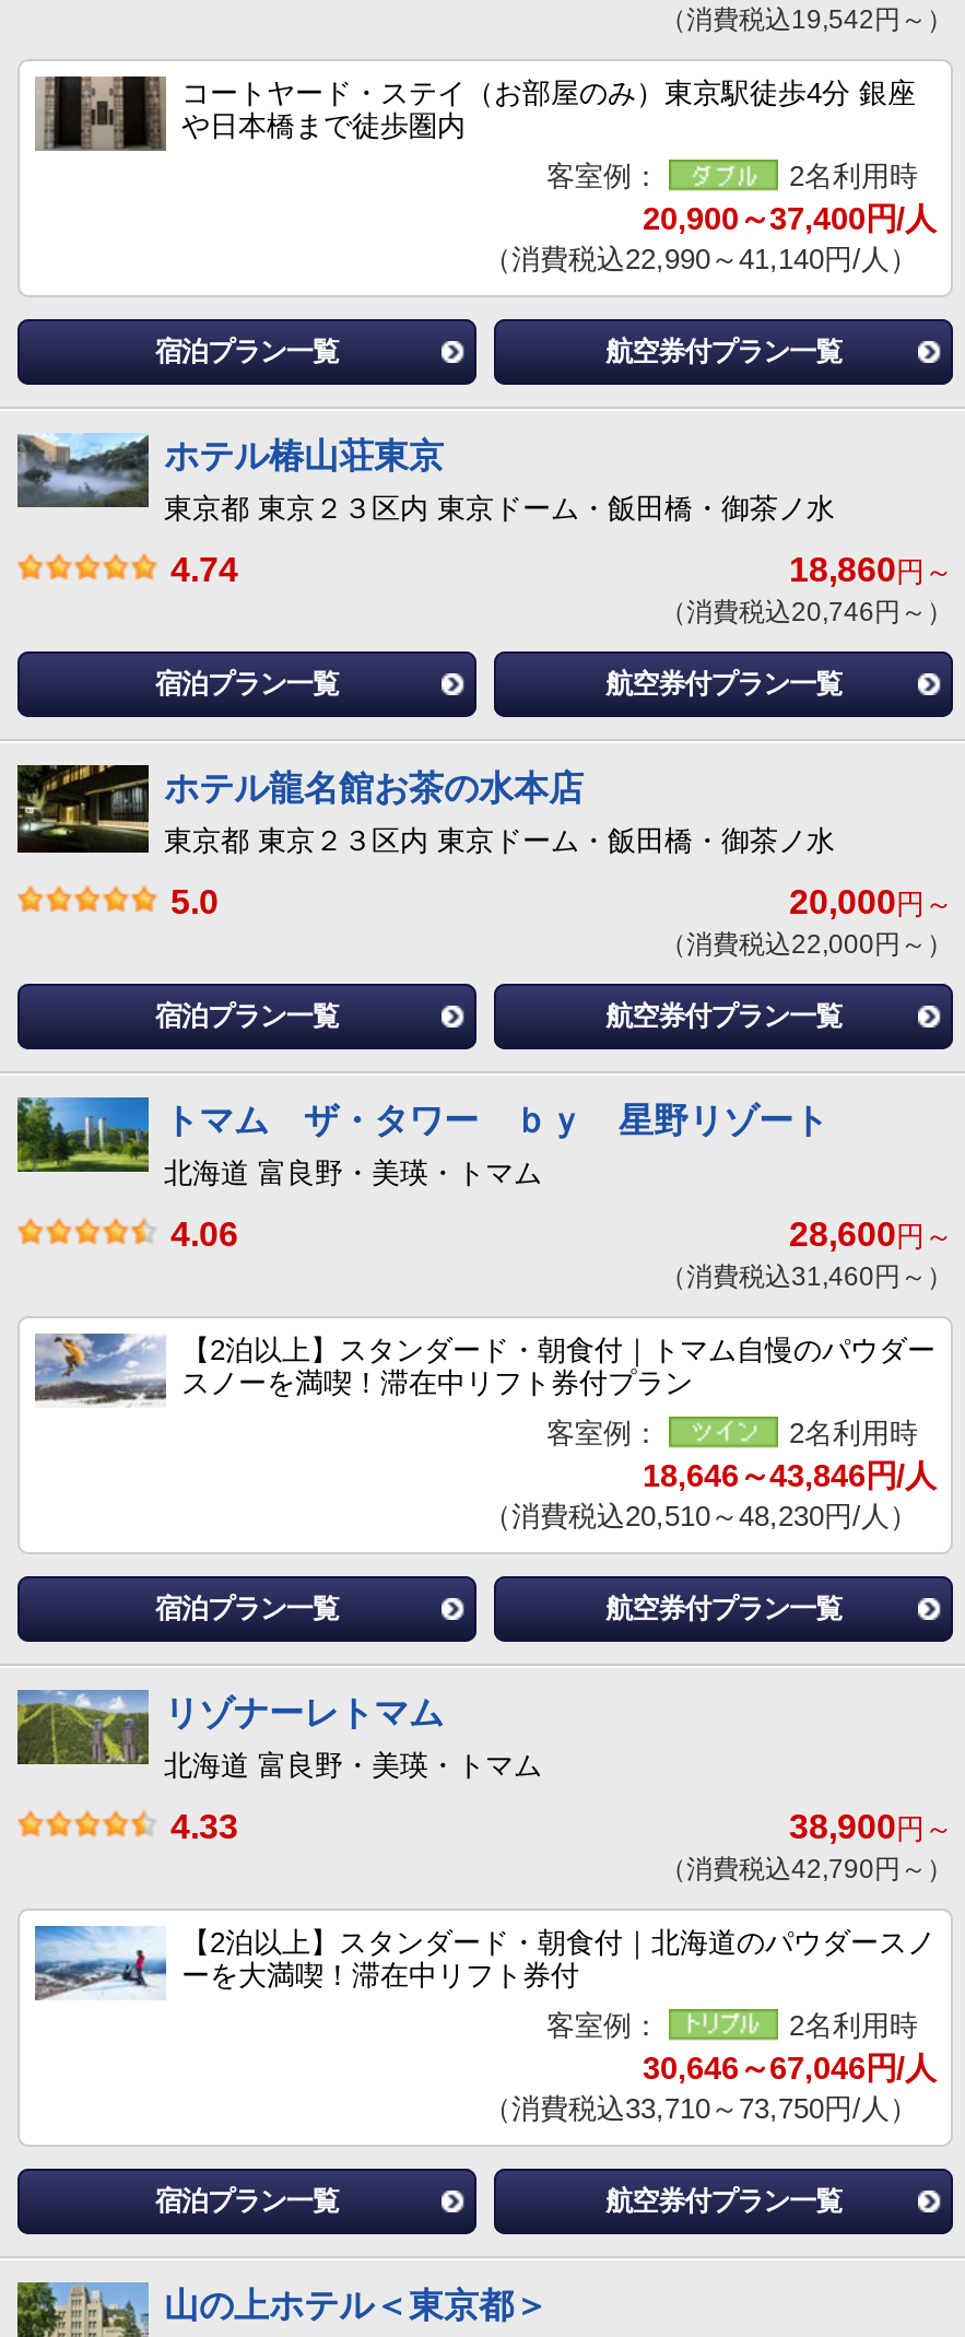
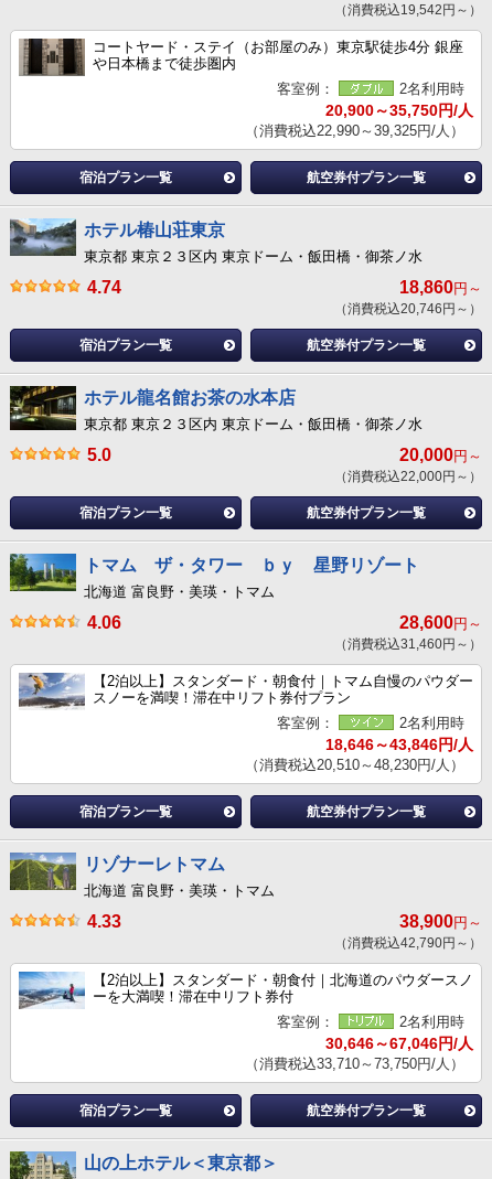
[643,202,935,237] 20,900～37,400円/人 -> [325,102,473,119] 20,900～35,750円/人
[483,243,918,276] （消費税込22,990～41,140円/人） -> [245,123,464,139] （消費税込22,990～39,325円/人）

